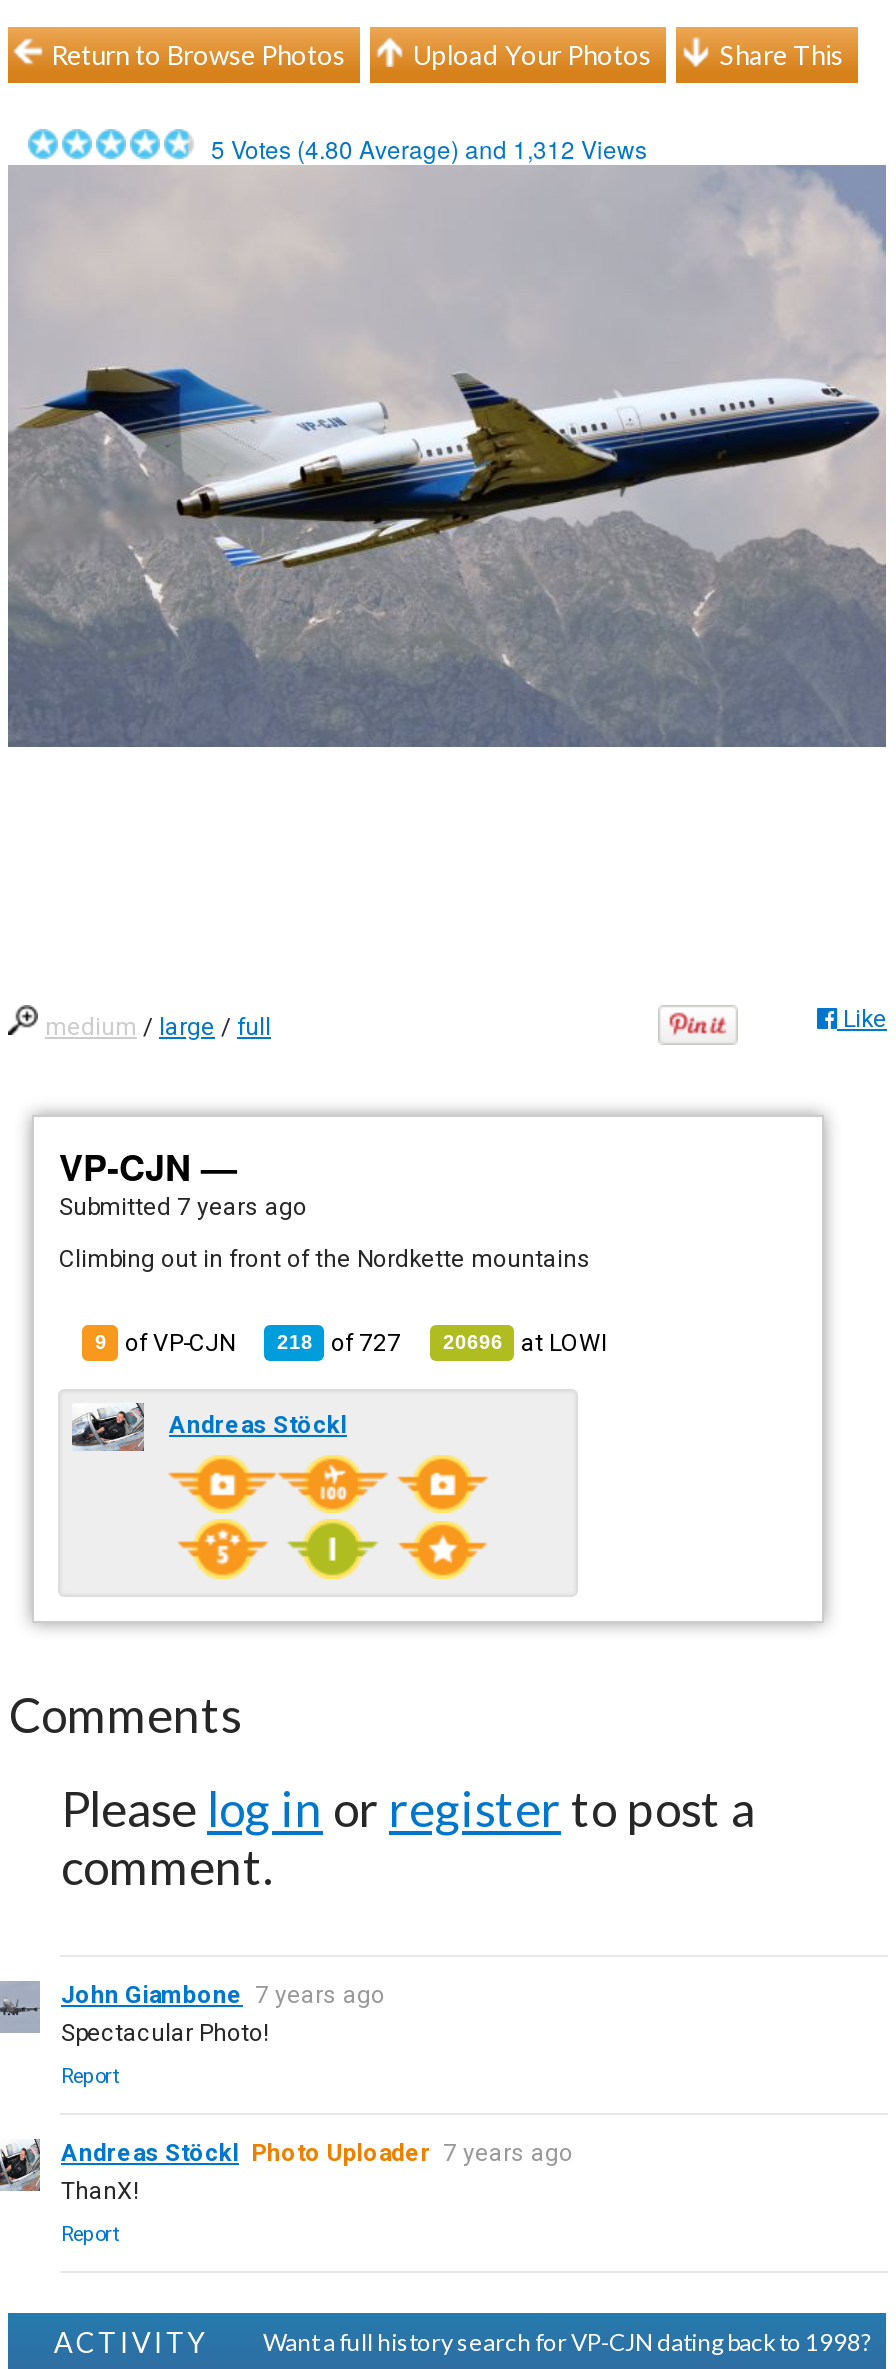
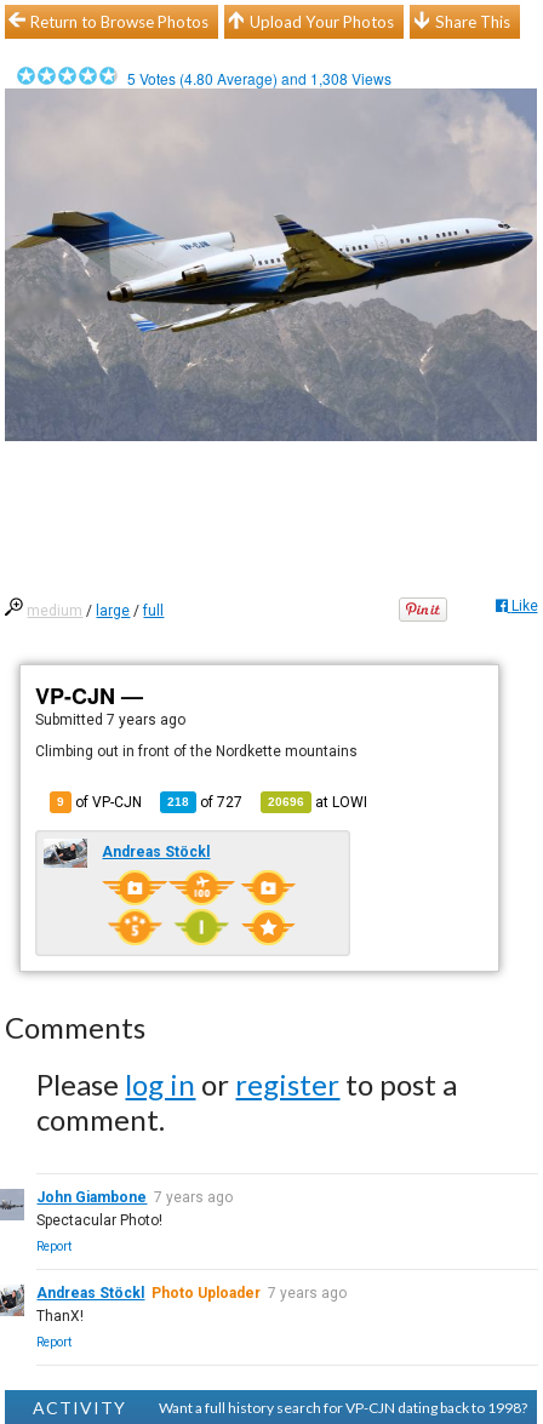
[211,131,659,165] 5 Votes (4.80 Average) and 1,312 Views -> [128,68,399,88] 5 Votes (4.80 Average) and 1,308 Views

